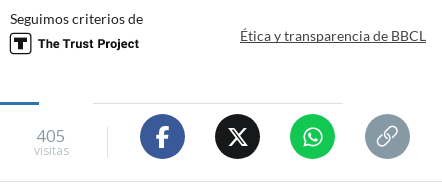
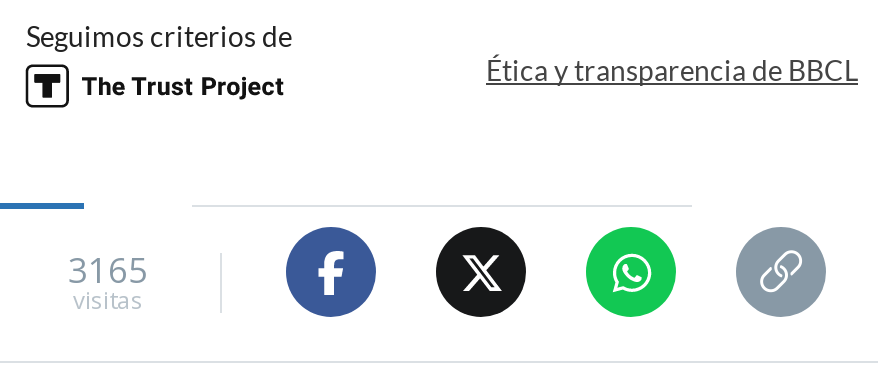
[36,124,66,147] 405 -> [68,247,148,293] 3165

